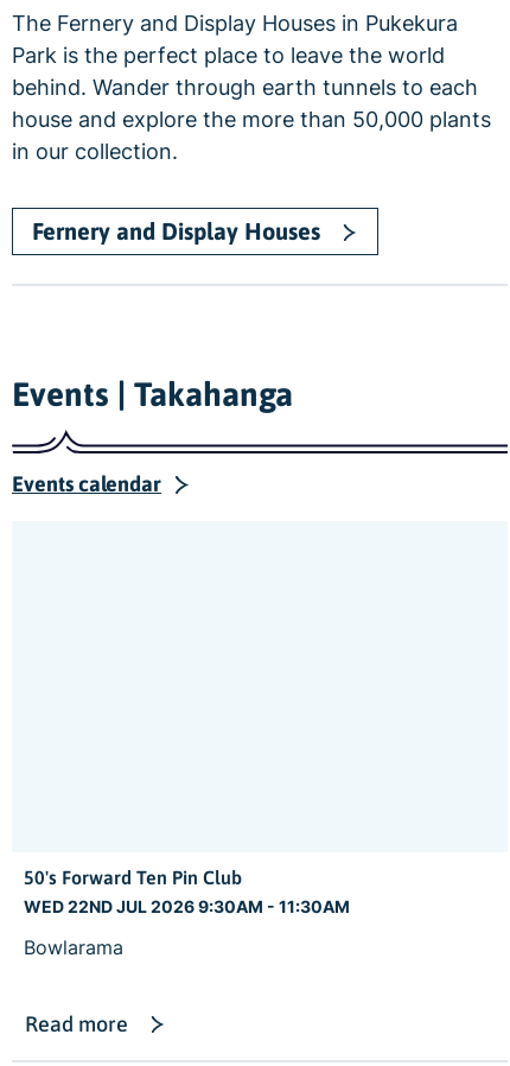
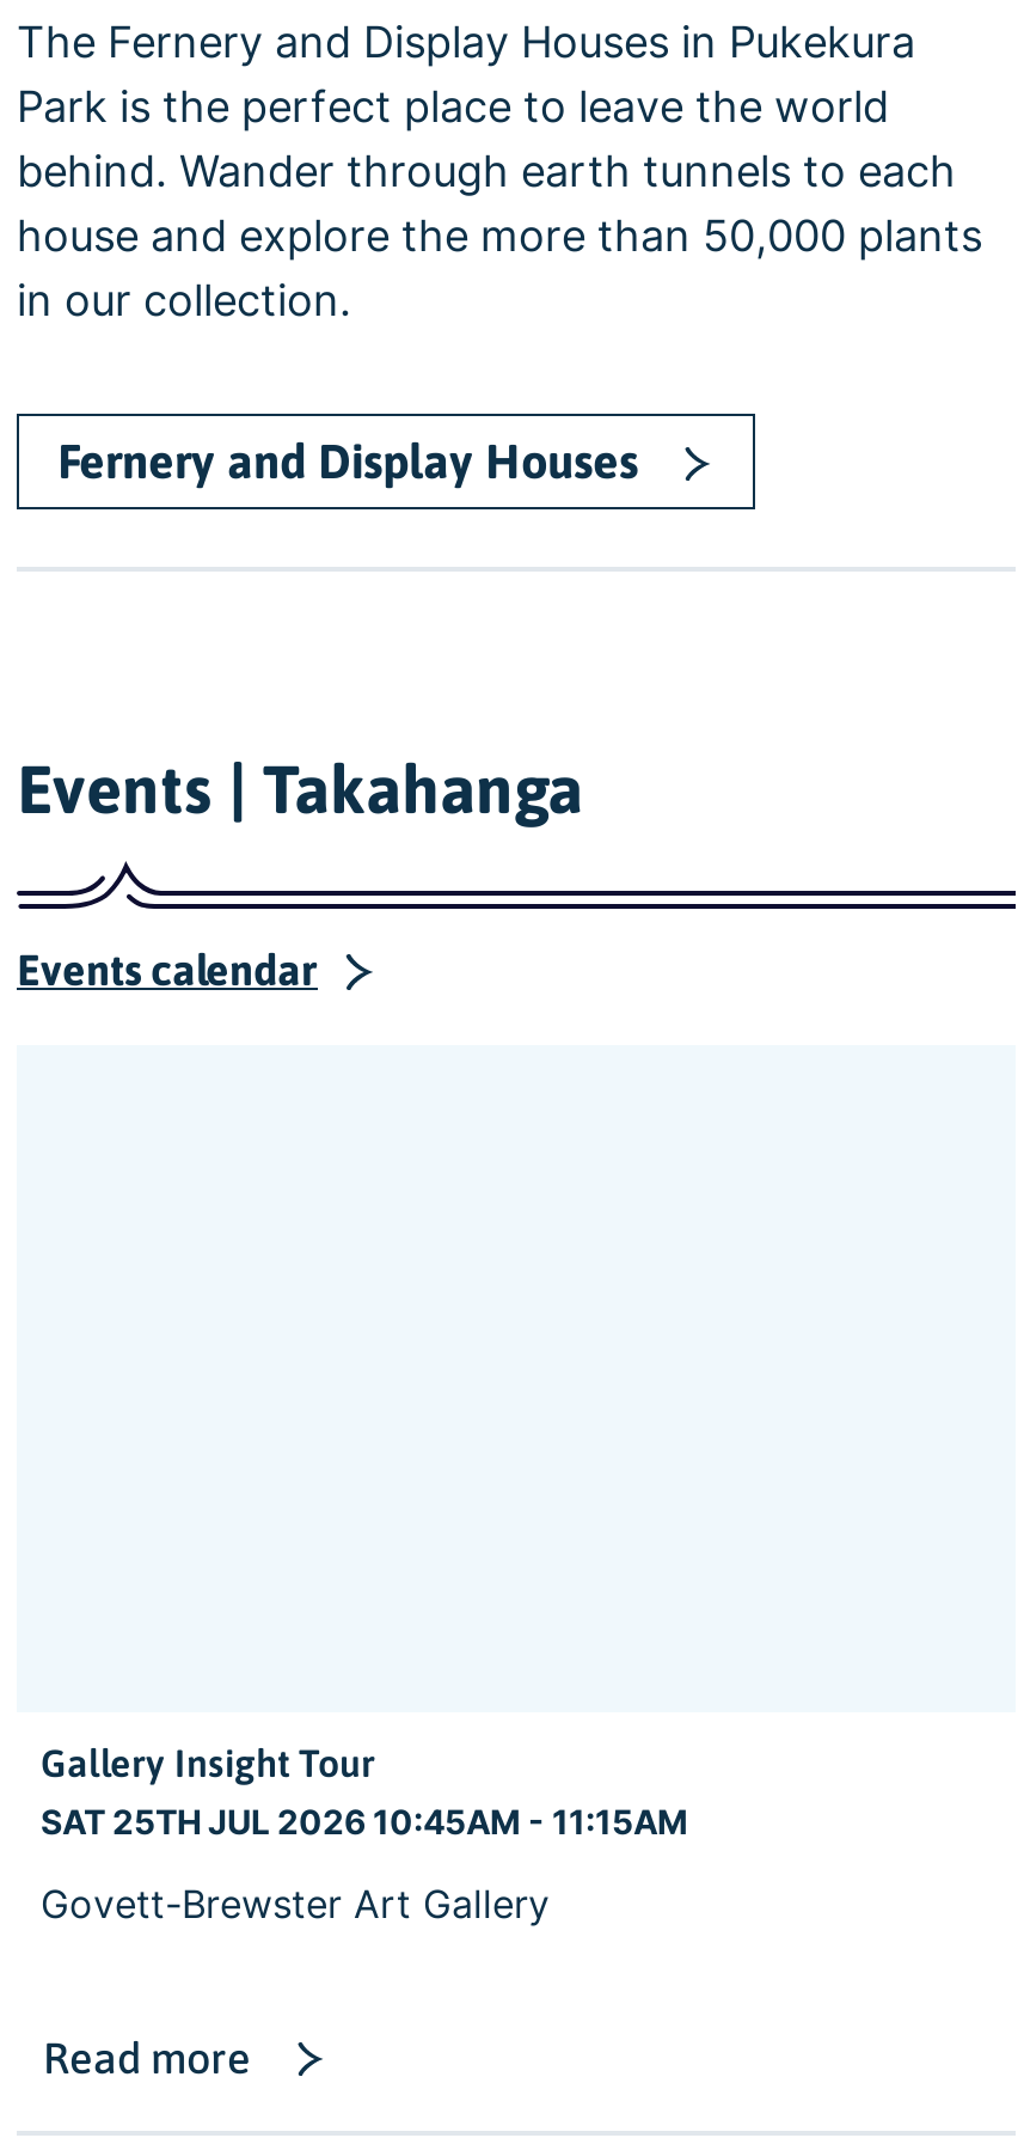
[24,866,350,916] 50's Forward Ten Pin Club | WED 22ND JUL 2026 9:30AM - 11:30AM -> [41,1740,688,1840] Gallery Insight Tour | SAT 25TH JUL 2026 10:45AM - 11:15AM
[24,935,123,959] Bowlarama -> [41,1879,550,1927] Govett-Brewster Art Gallery

